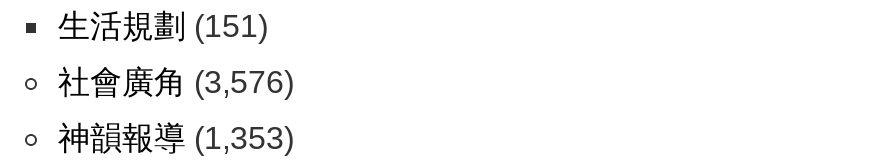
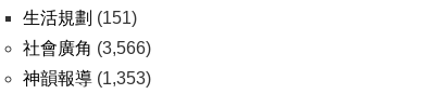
[58,65,294,99] 社會廣角(3,576) -> [23,39,151,57] 社會廣角(3,566)

